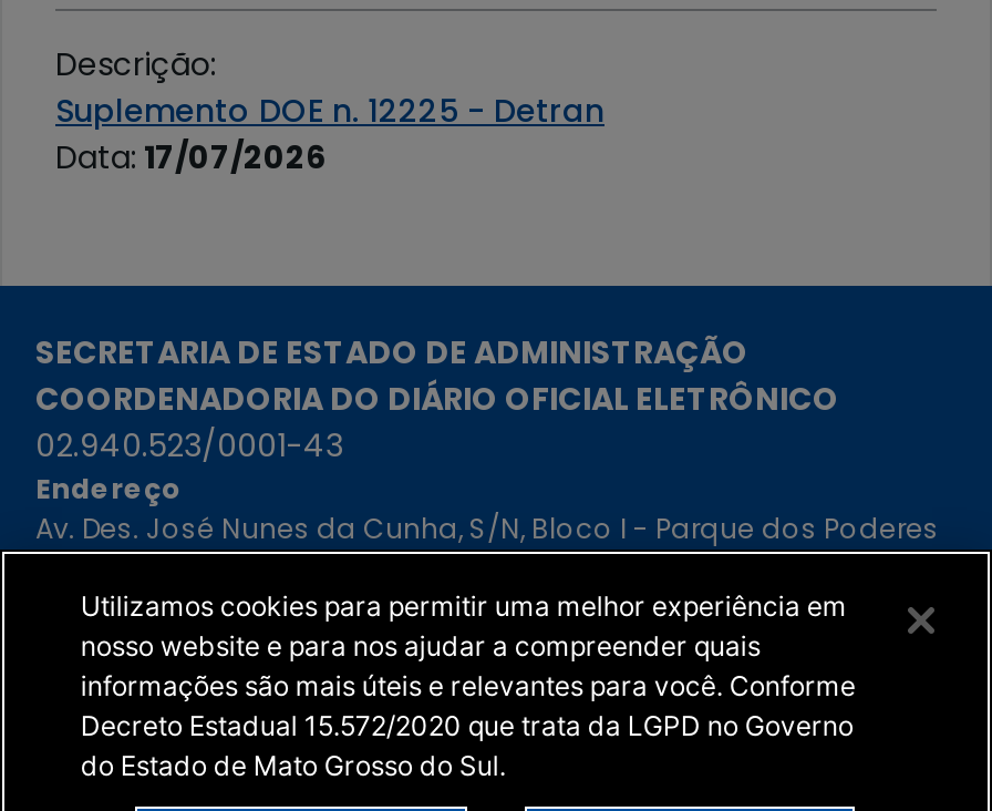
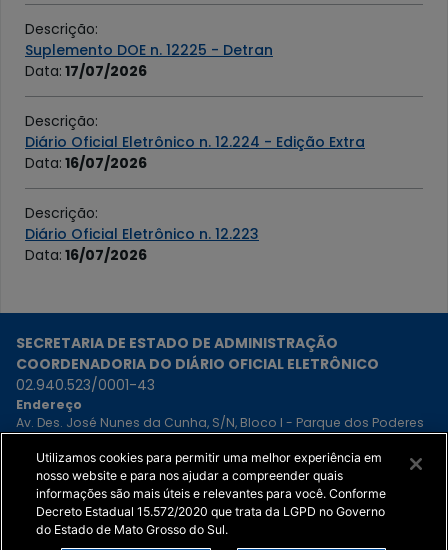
none -> [25,111,365,265] Descrição: | Diário Oficial Eletrônico n. 12.224 - Edição Extra | Data: 16/07/2026 | Descrição: | Diário Oficial Eletrônico n. 12.223 | Data: 16/07/2026

